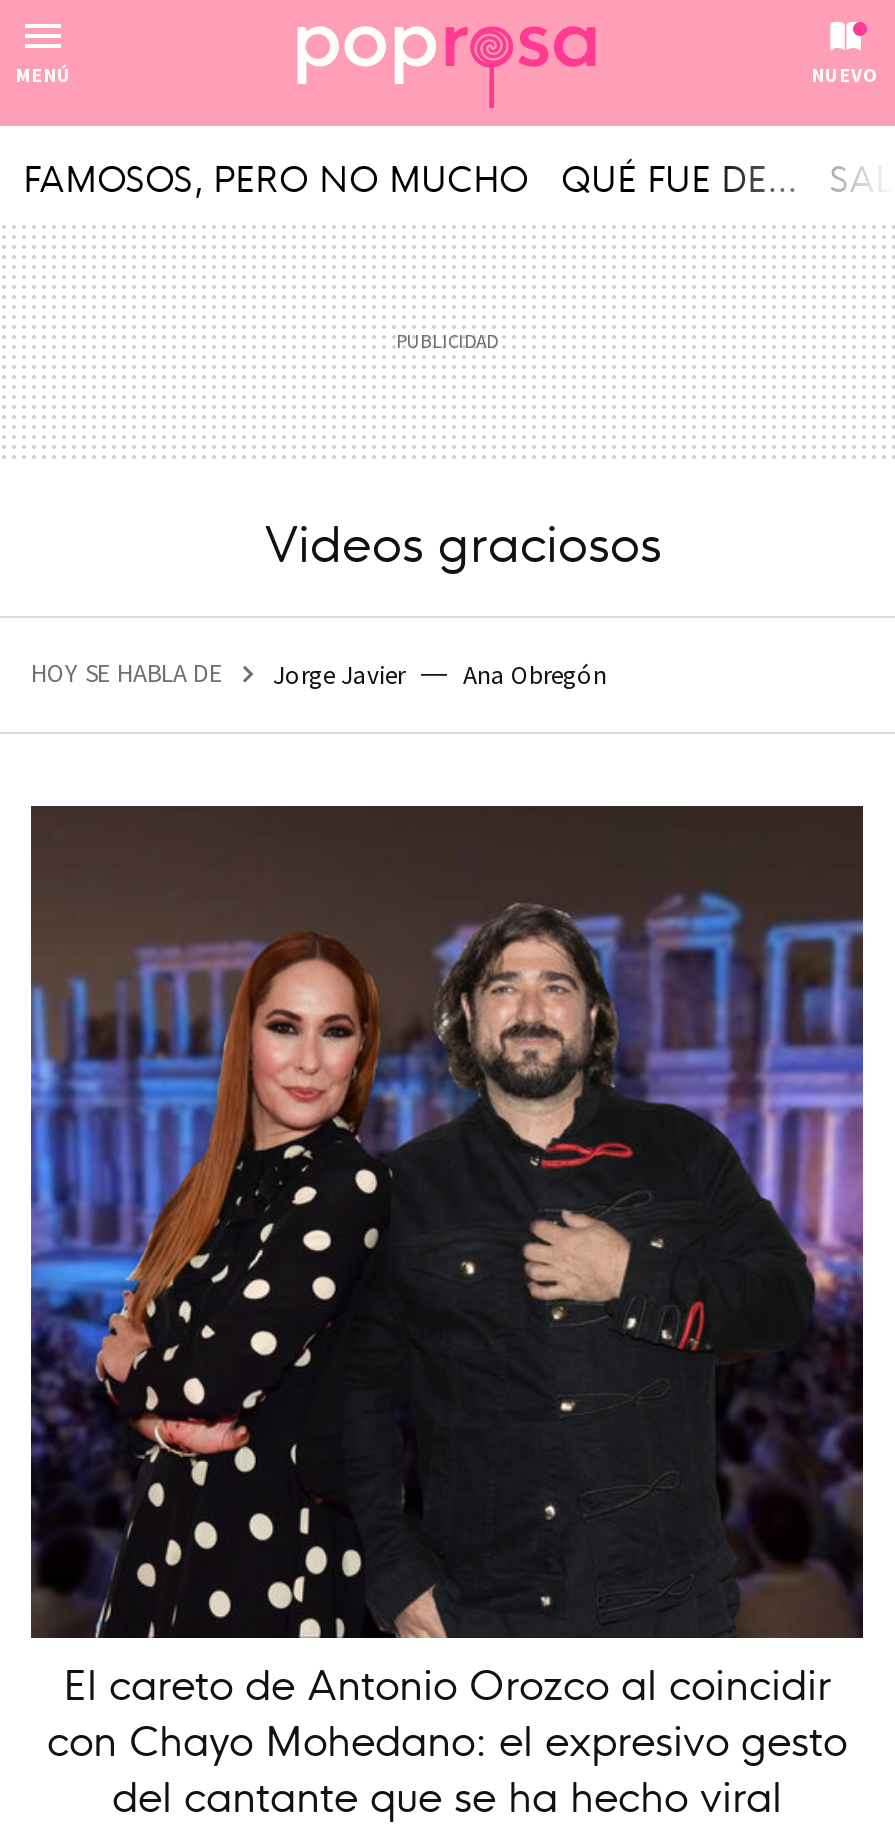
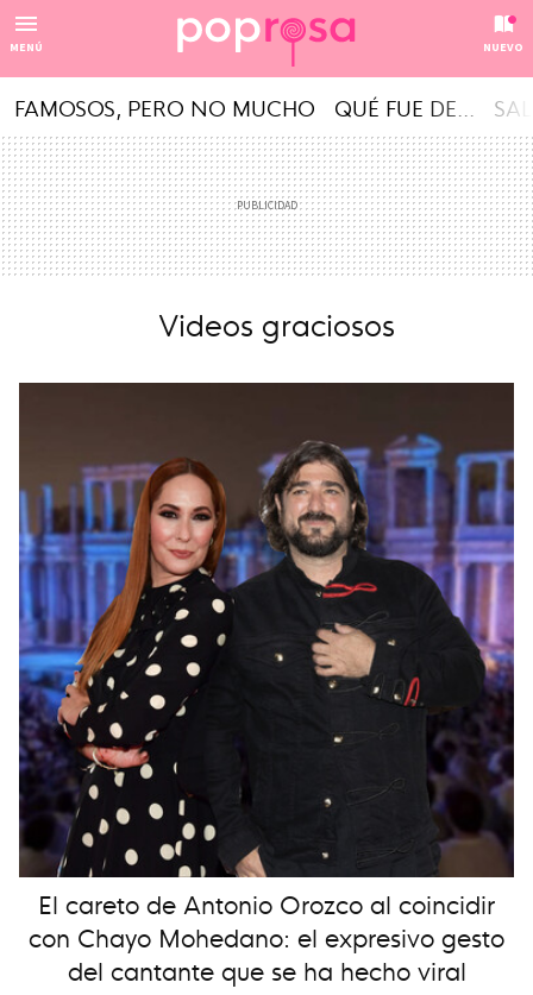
[31,656,607,691] HOY SE HABLA DE | Jorge Javier | Ana Obregón -> none

